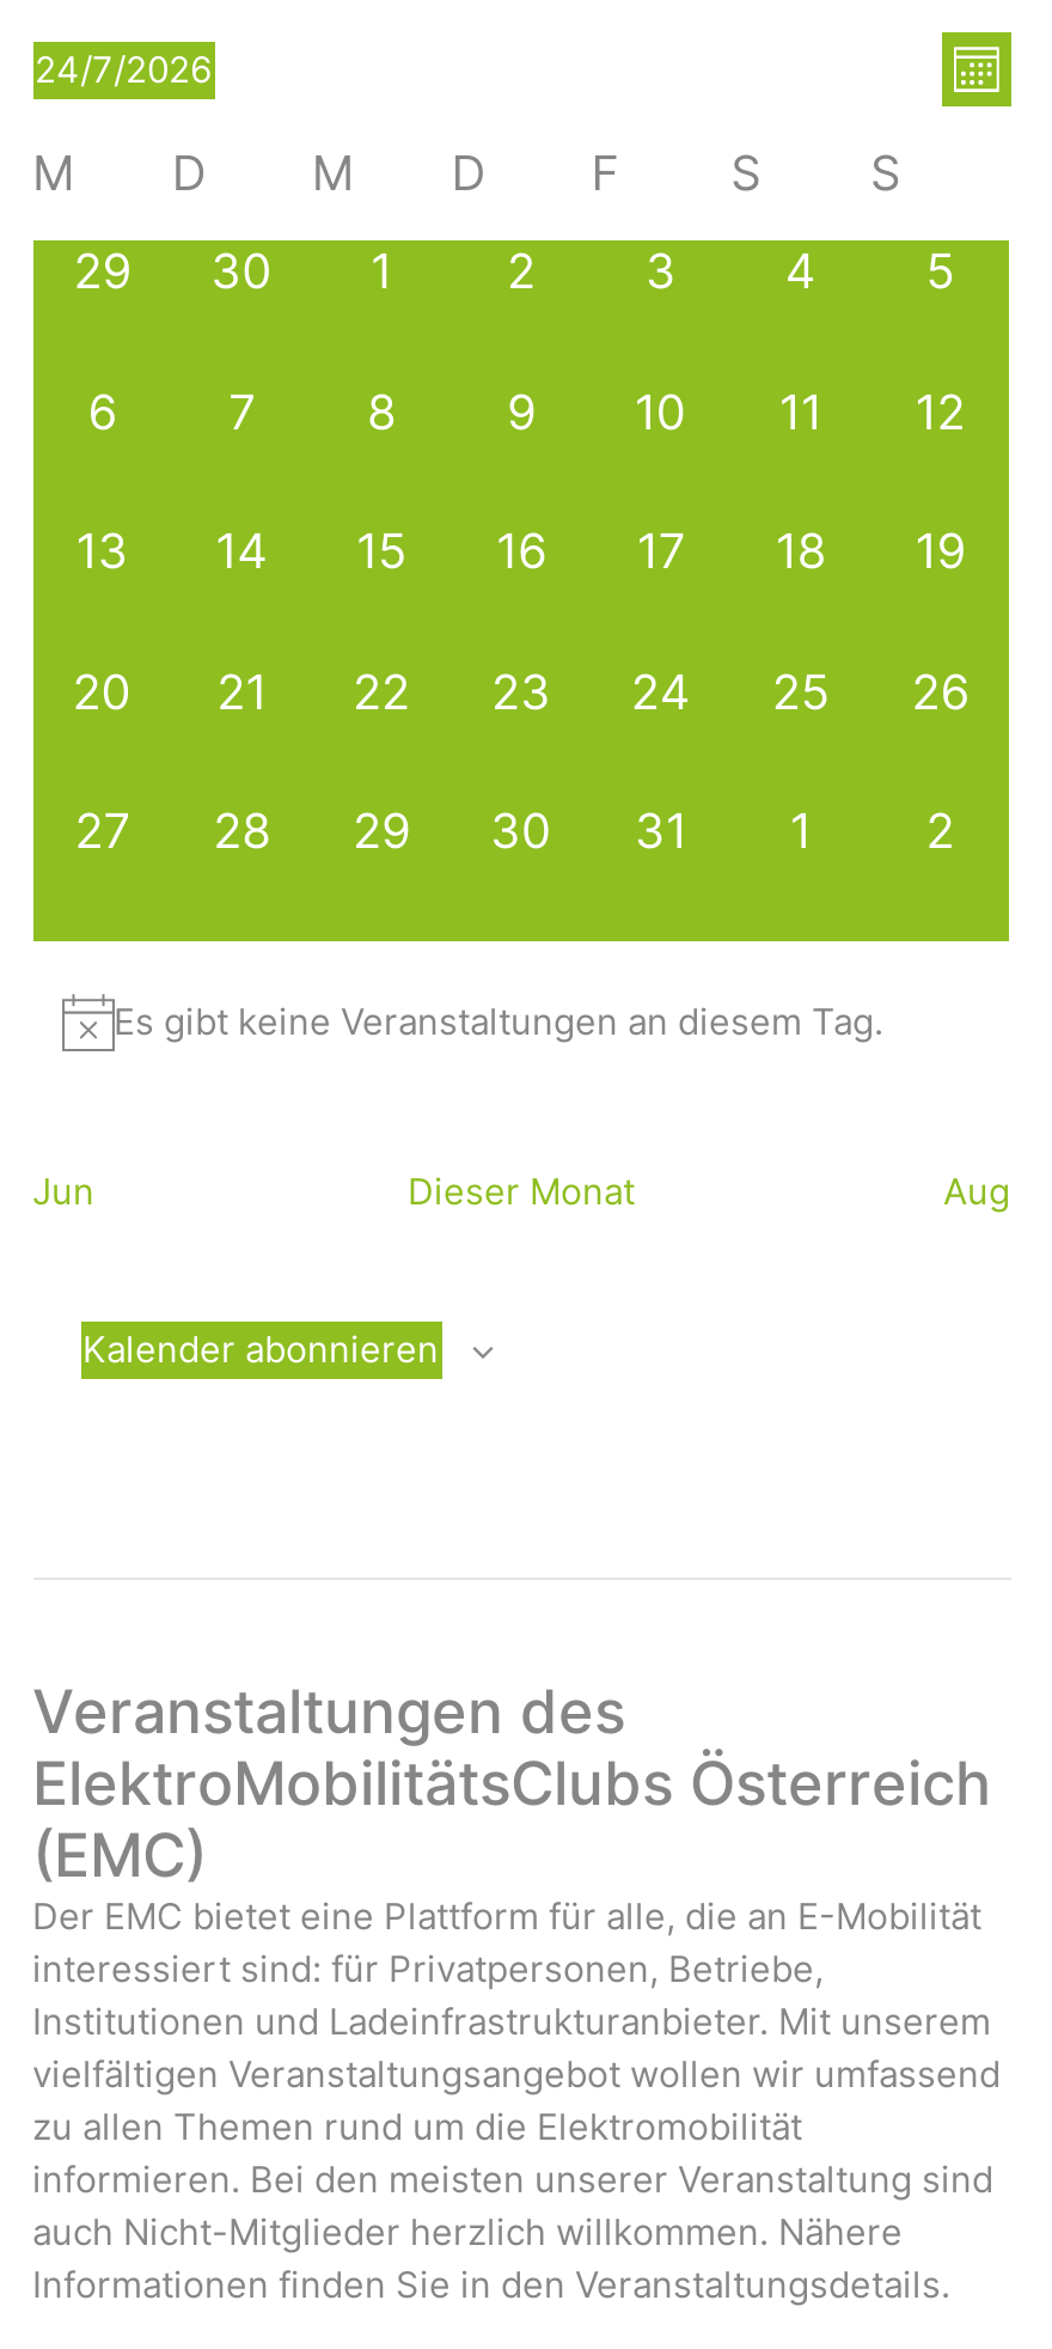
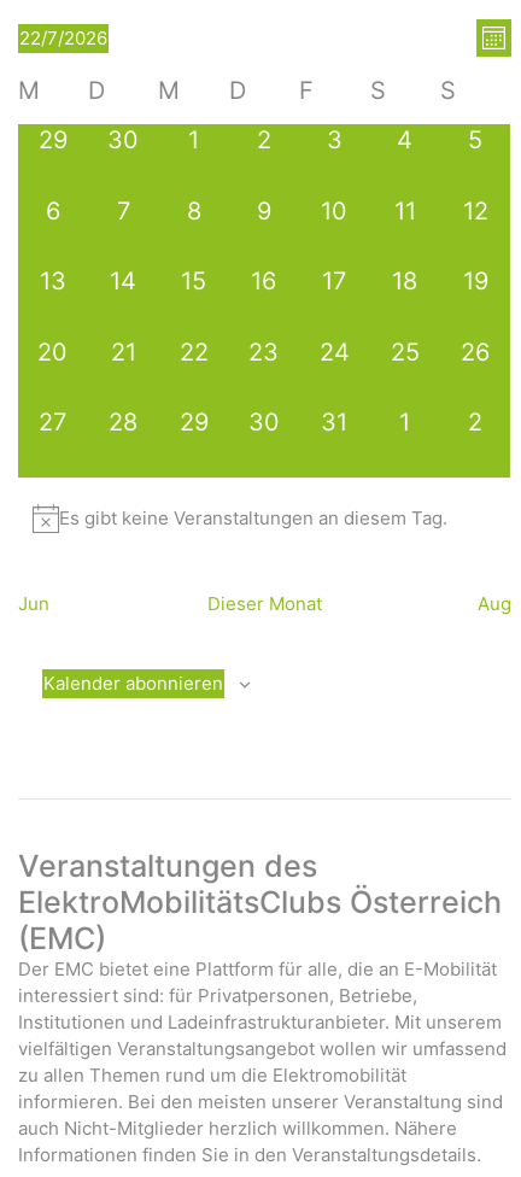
[35,47,212,92] 24/7/2026 -> [19,27,107,49] 22/7/2026

